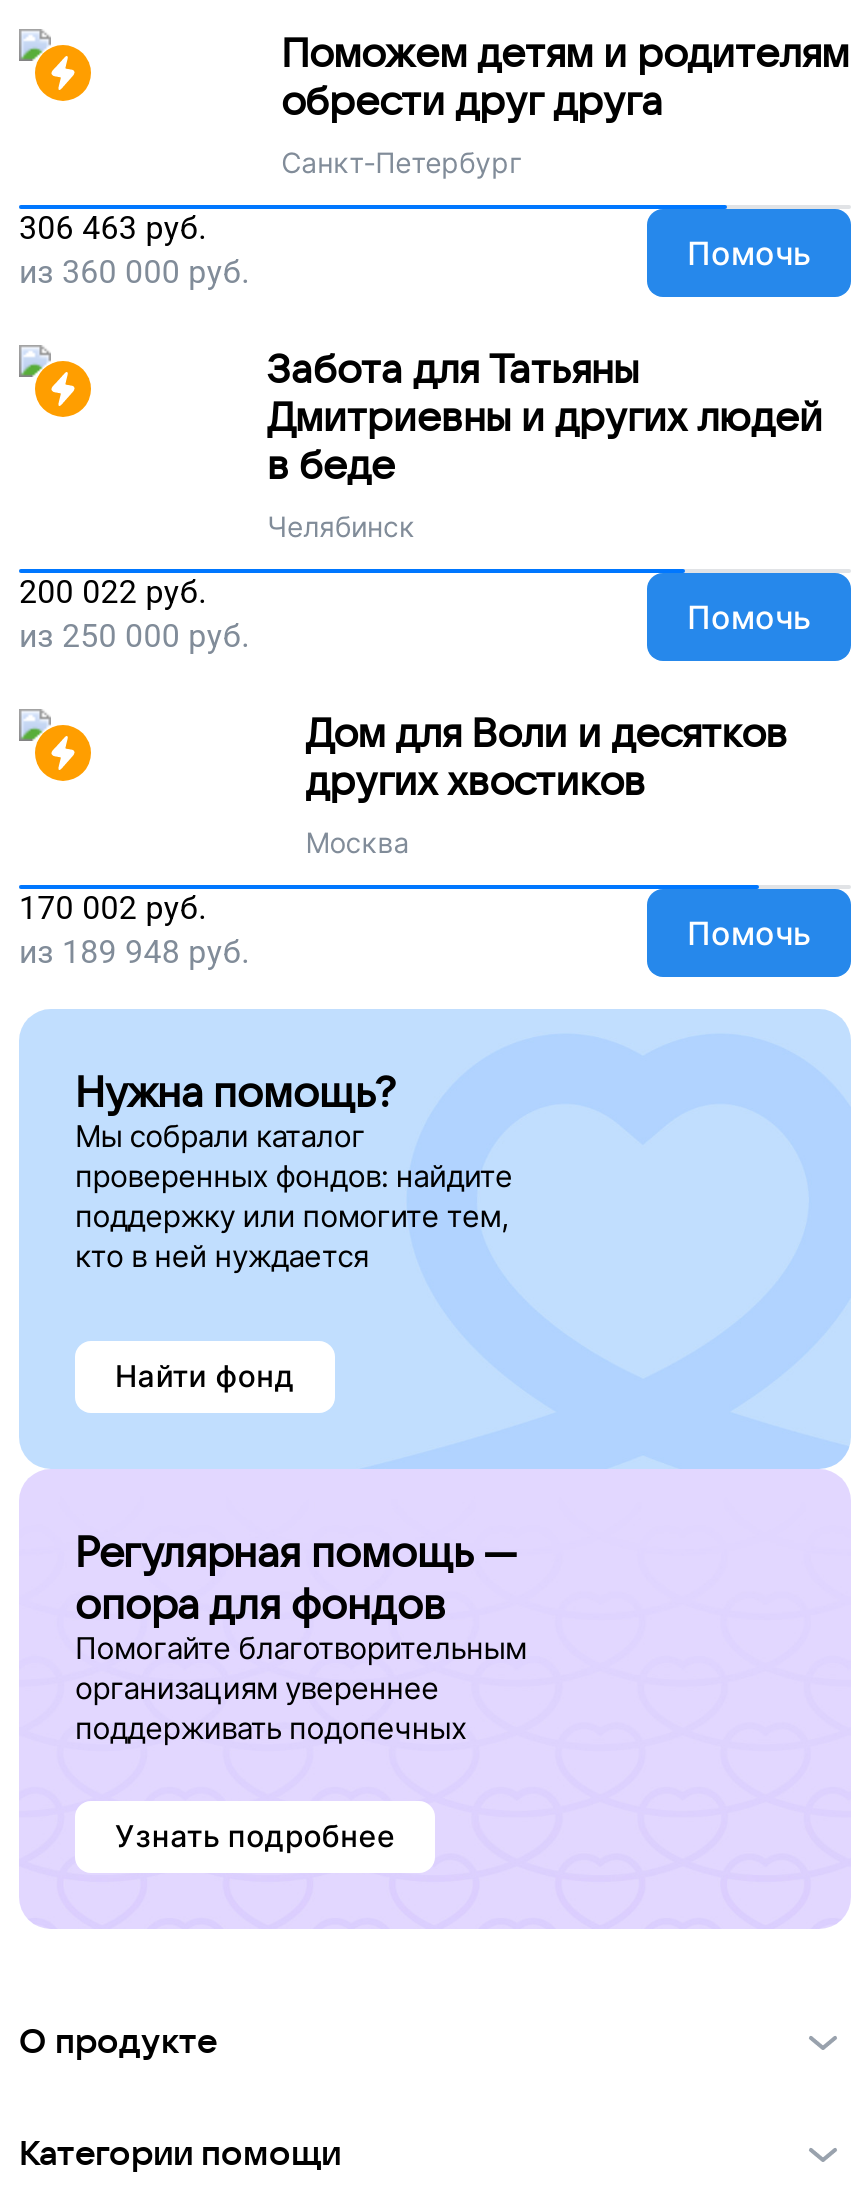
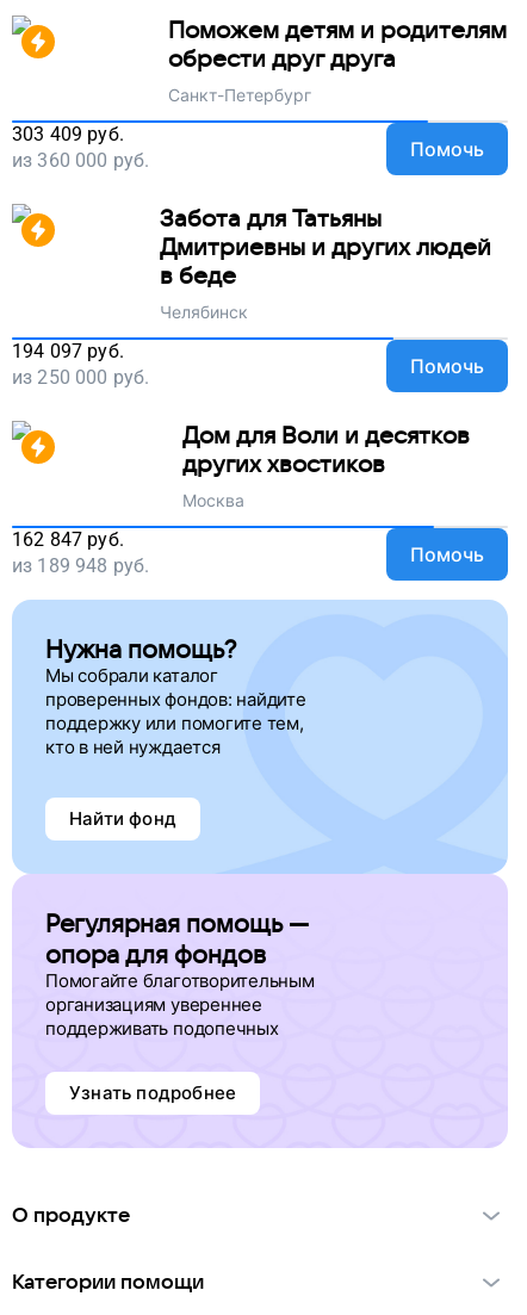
[19,209,207,247] 306 463 руб. -> [12,123,124,145] 303 409 руб.
[19,573,207,611] 200 022 руб. -> [12,340,124,362] 194 097 руб.
[19,889,207,927] 170 002 руб. -> [12,528,124,551] 162 847 руб.

